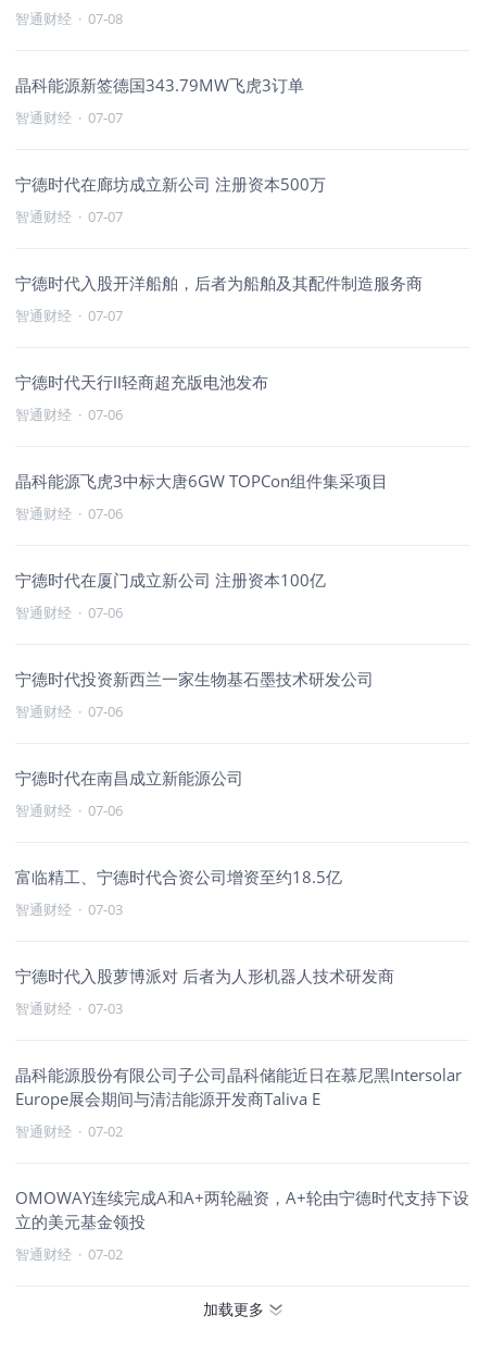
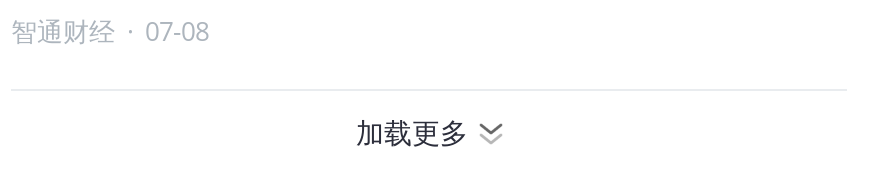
[15,74,469,1264] 晶科能源新签德国343.79MW飞虎3订单 | 智通财经· 07-07 | 宁德时代在廊坊成立新公司 注册资本500万 | 智通财经· 07-07 | 宁德时代入股开洋船舶，后者为船舶及其配件制造服务商 | 智通财经· 07-07 | 宁德时代天行Ⅱ轻商超充版电池发布 | 智通财经· 07-06 | 晶科能源飞虎3中标大唐6GW TOPCon组件集采项目 | 智通财经· 07-06 | 宁德时代在厦门成立新公司 注册资本100亿 | 智通财经· 07-06 | 宁德时代投资新西兰一家生物基石墨技术研发公司 | 智通财经· 07-06 | 宁德时代在南昌成立新能源公司 | 智通财经· 07-06 | 富临精工、宁德时代合资公司增资至约18.5亿 | 智通财经· 07-03 | 宁德时代入股萝博派对 后者为人形机器人技术研发商 | 智通财经· 07-03 | 晶科能源股份有限公司子公司晶科储能近日在慕尼黑Intersolar | Europe展会期间与清洁能源开发商Taliva E | 智通财经· 07-02 | OMOWAY连续完成A和A+两轮融资，A+轮由宁德时代支持下设 | 立的美元基金领投 | 智通财经· 07-02 -> none

